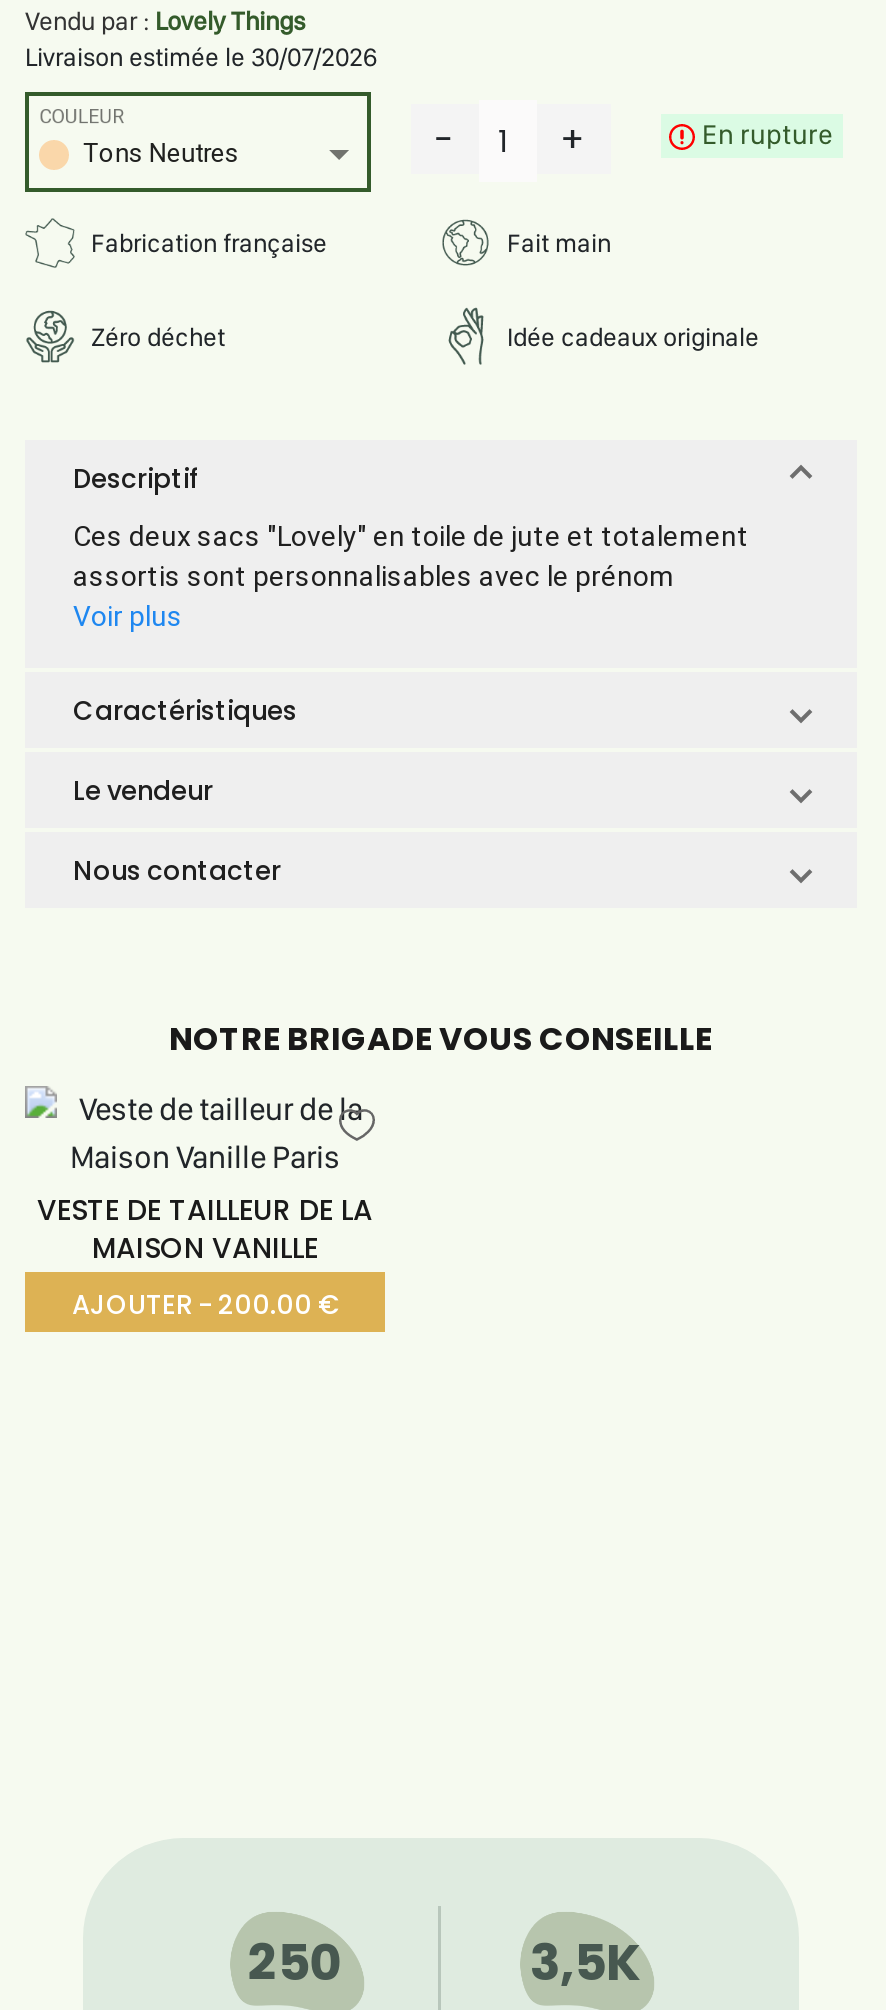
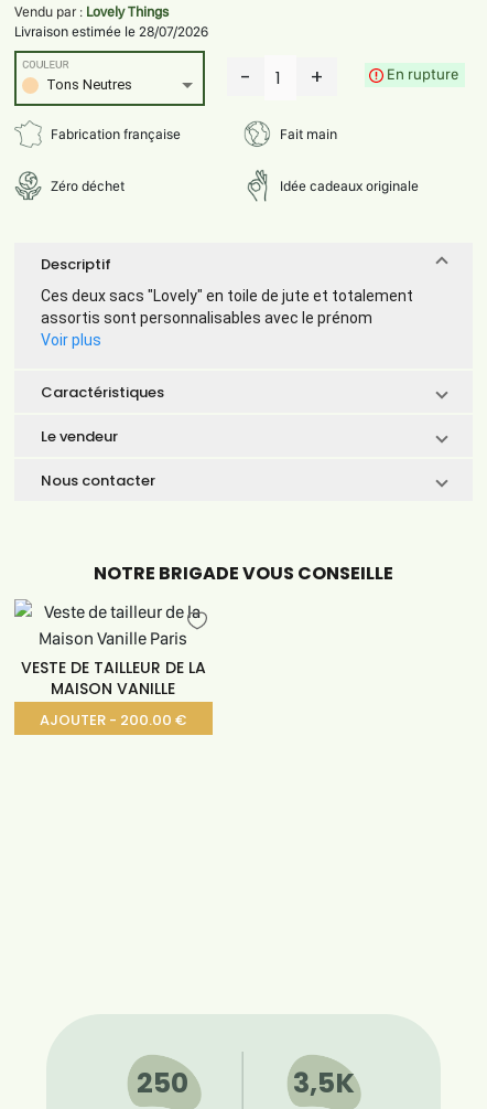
[25,43,377,73] Livraison estimée le 30/07/2026 -> [14,24,208,40] Livraison estimée le 28/07/2026

